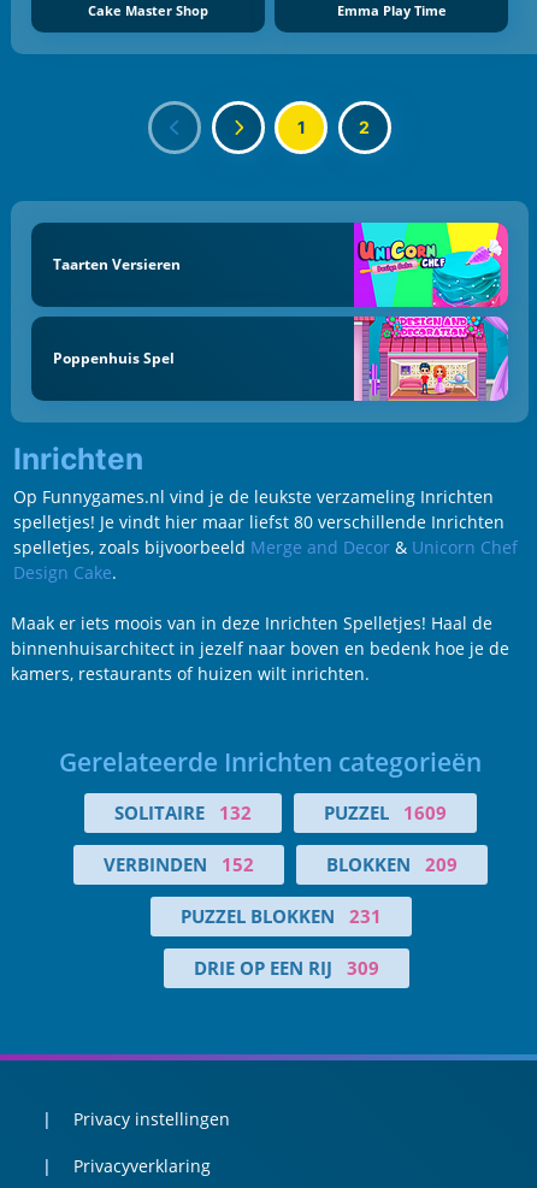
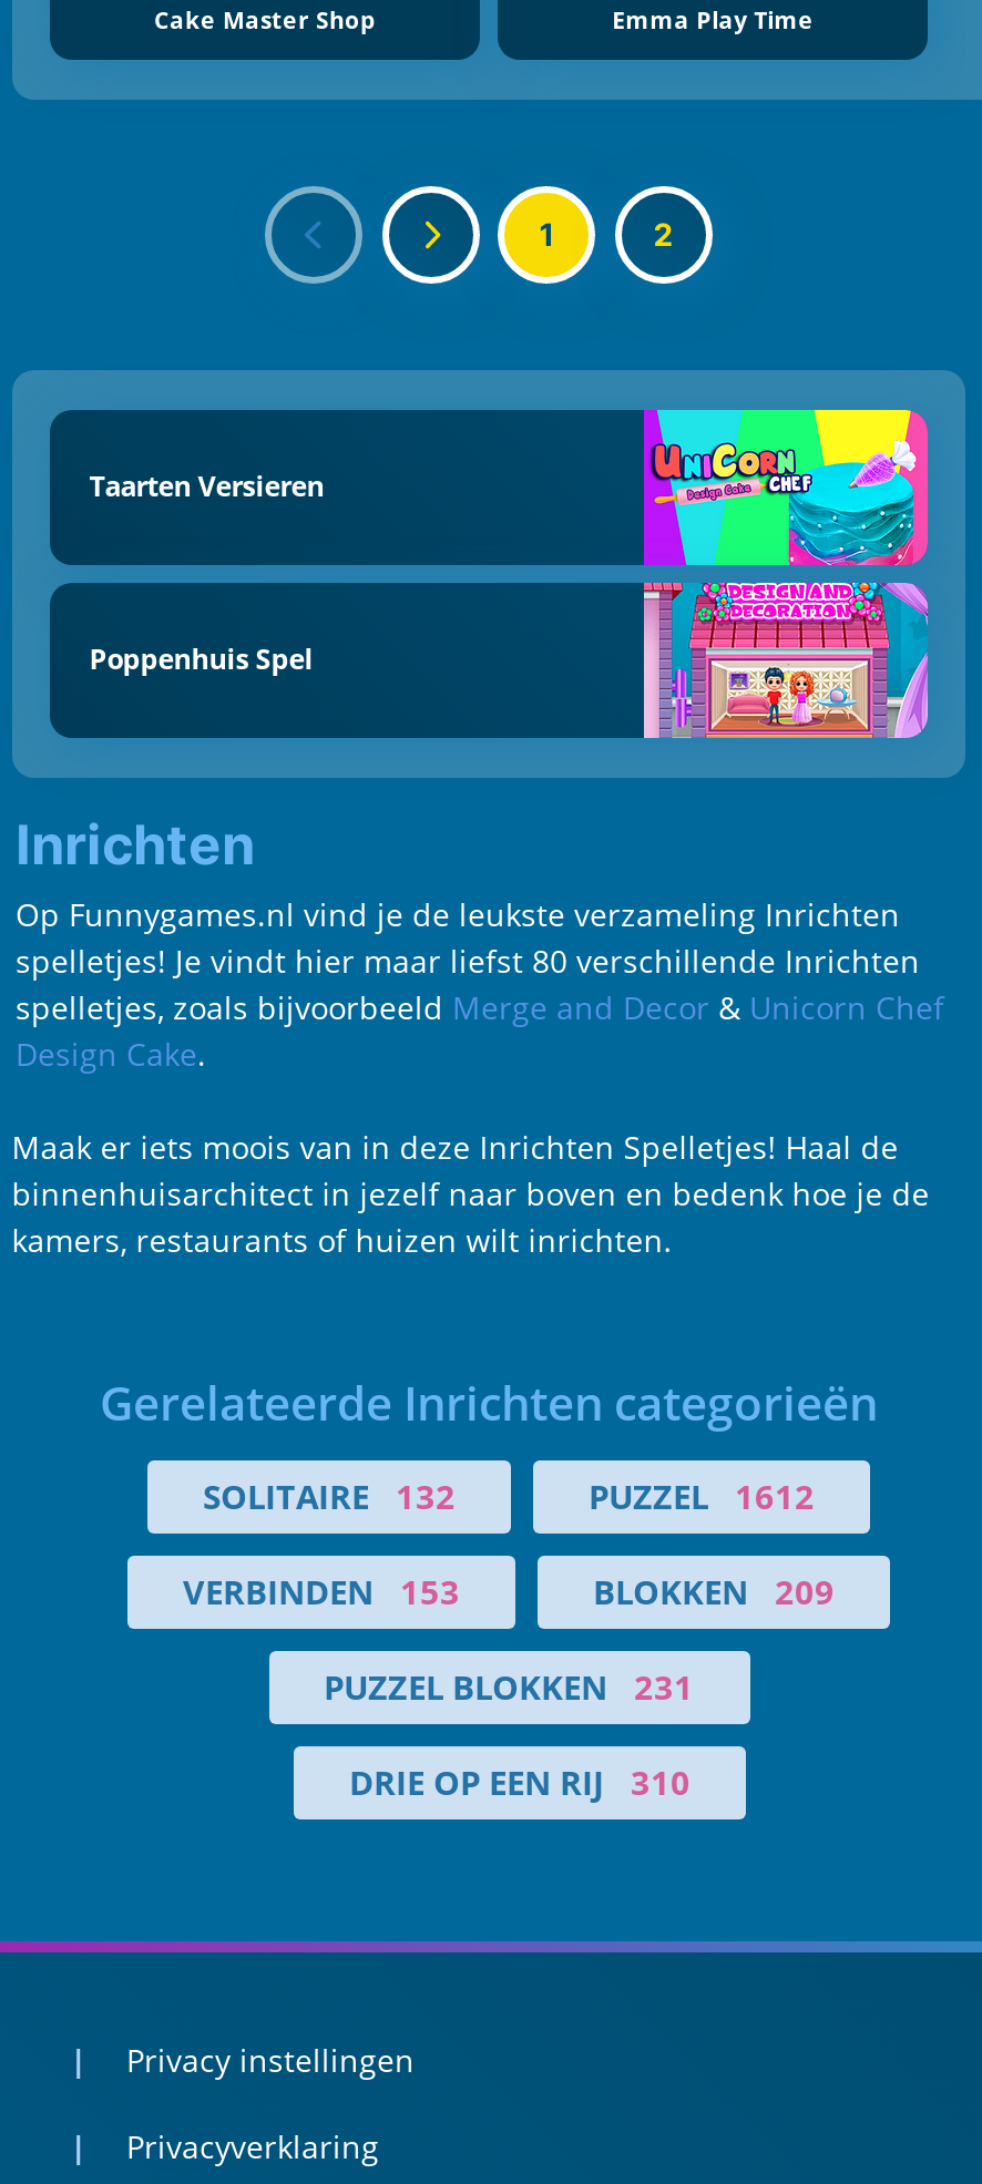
[324,801,447,825] PUZZEL 1609 -> [589,1475,815,1519] PUZZEL 1612
[104,853,254,877] VERBINDEN 152 -> [183,1570,460,1614] VERBINDEN 153
[194,956,379,980] DRIE OP EEN RIJ 309 -> [349,1760,691,1805] DRIE OP EEN RIJ 310

